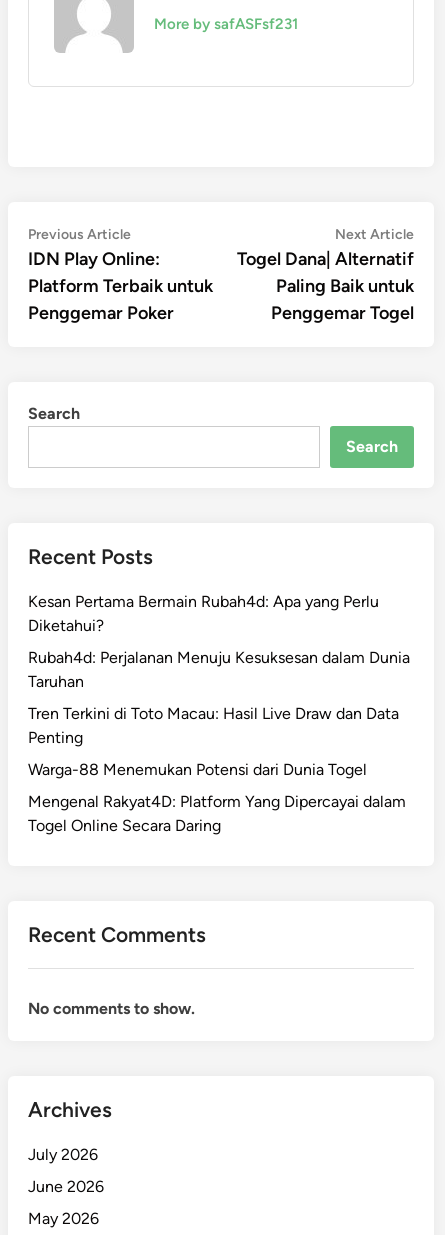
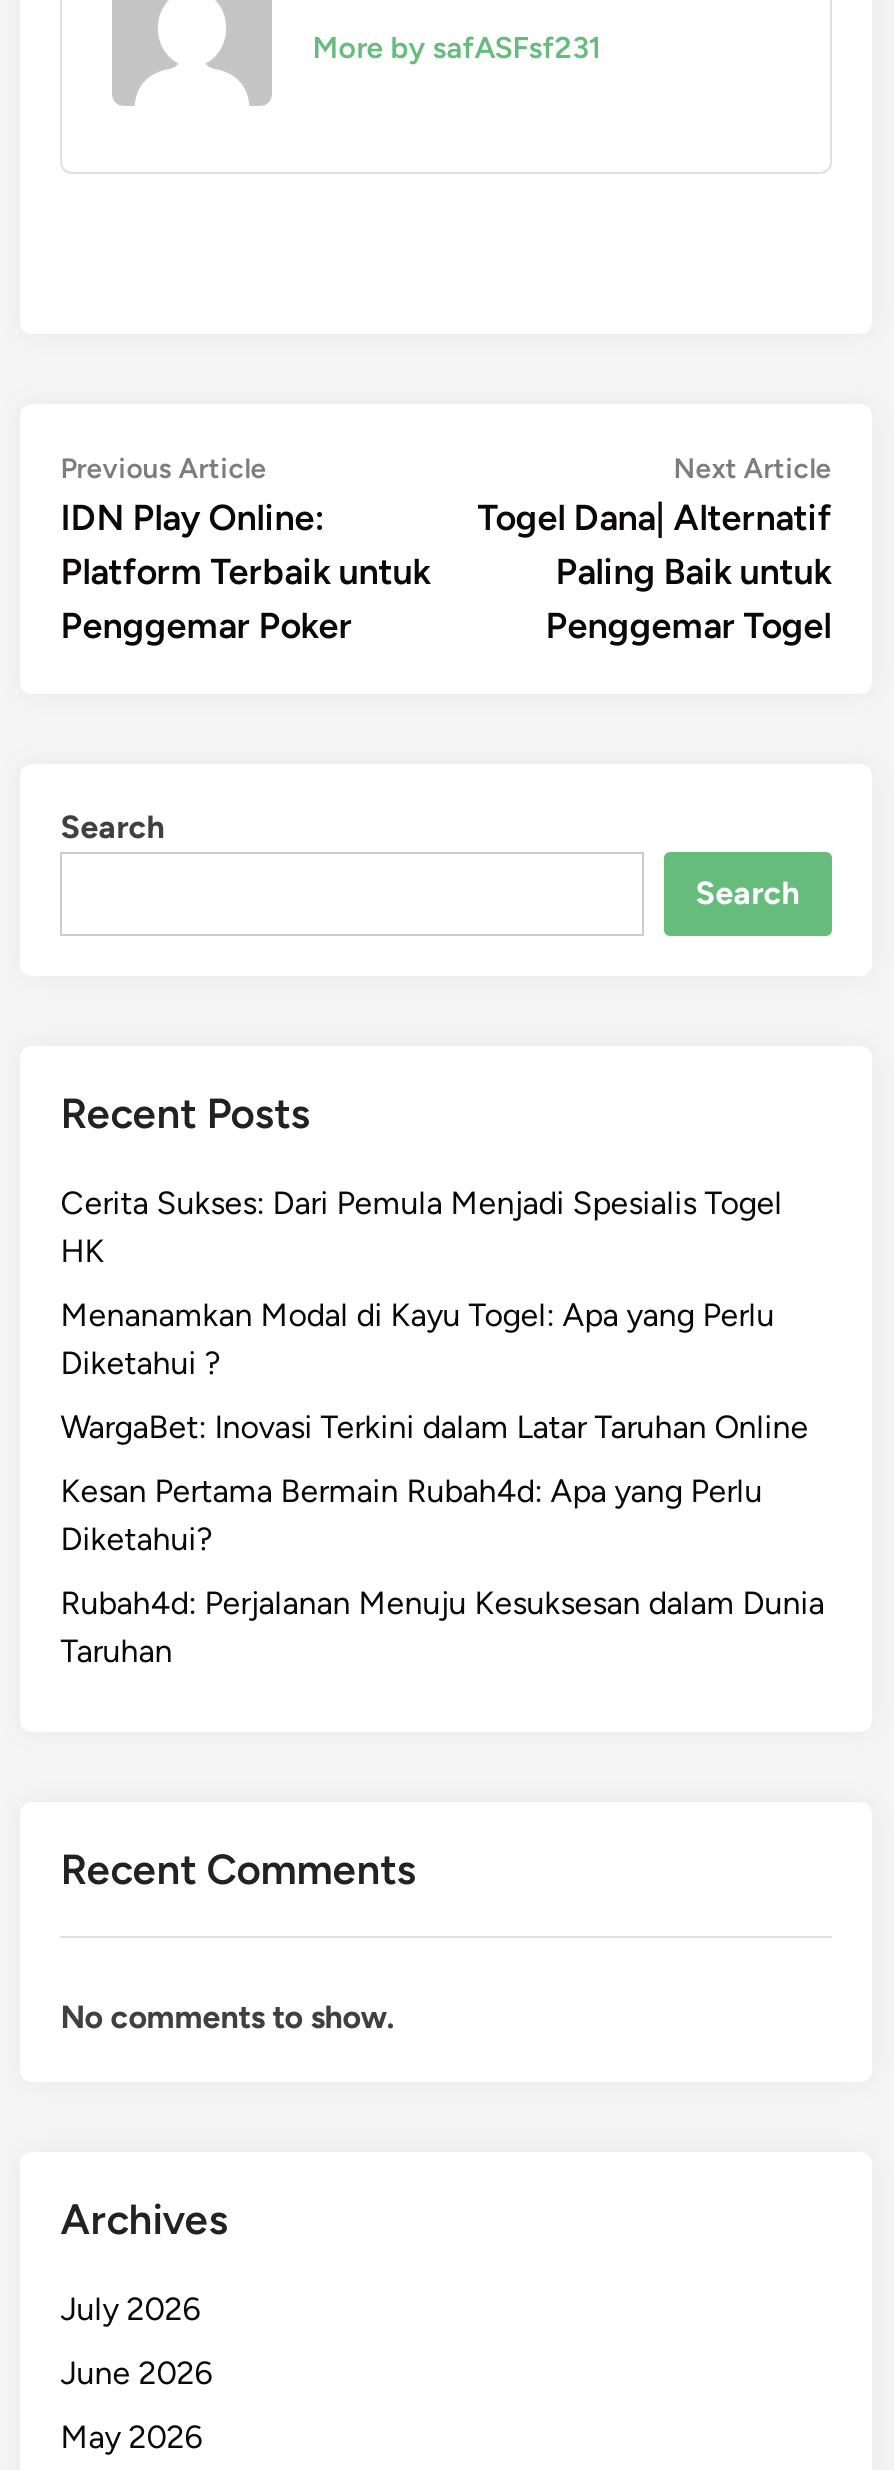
none -> [60,1184,808,1446] Cerita Sukses: Dari Pemula Menjadi Spesialis Togel | HK | Menanamkan Modal di Kayu Togel: Apa yang Perlu | Diketahui ? | WargaBet: Inovasi Terkini dalam Latar Taruhan Online
moved [28,592,410,691] -> [60,1472,824,1670]: Kesan Pertama Bermain Rubah4d: Apa yang Perlu | Diketahui? | Rubah4d: Perjalanan Menuju Kesuksesan dalam Dunia | Taruhan
[28,704,406,835] Tren Terkini di Toto Macau: Hasil Live Draw dan Data | Penting | Warga-88 Menemukan Potensi dari Dunia Togel | Mengenal Rakyat4D: Platform Yang Dipercayai dalam | Togel Online Secara Daring -> none

